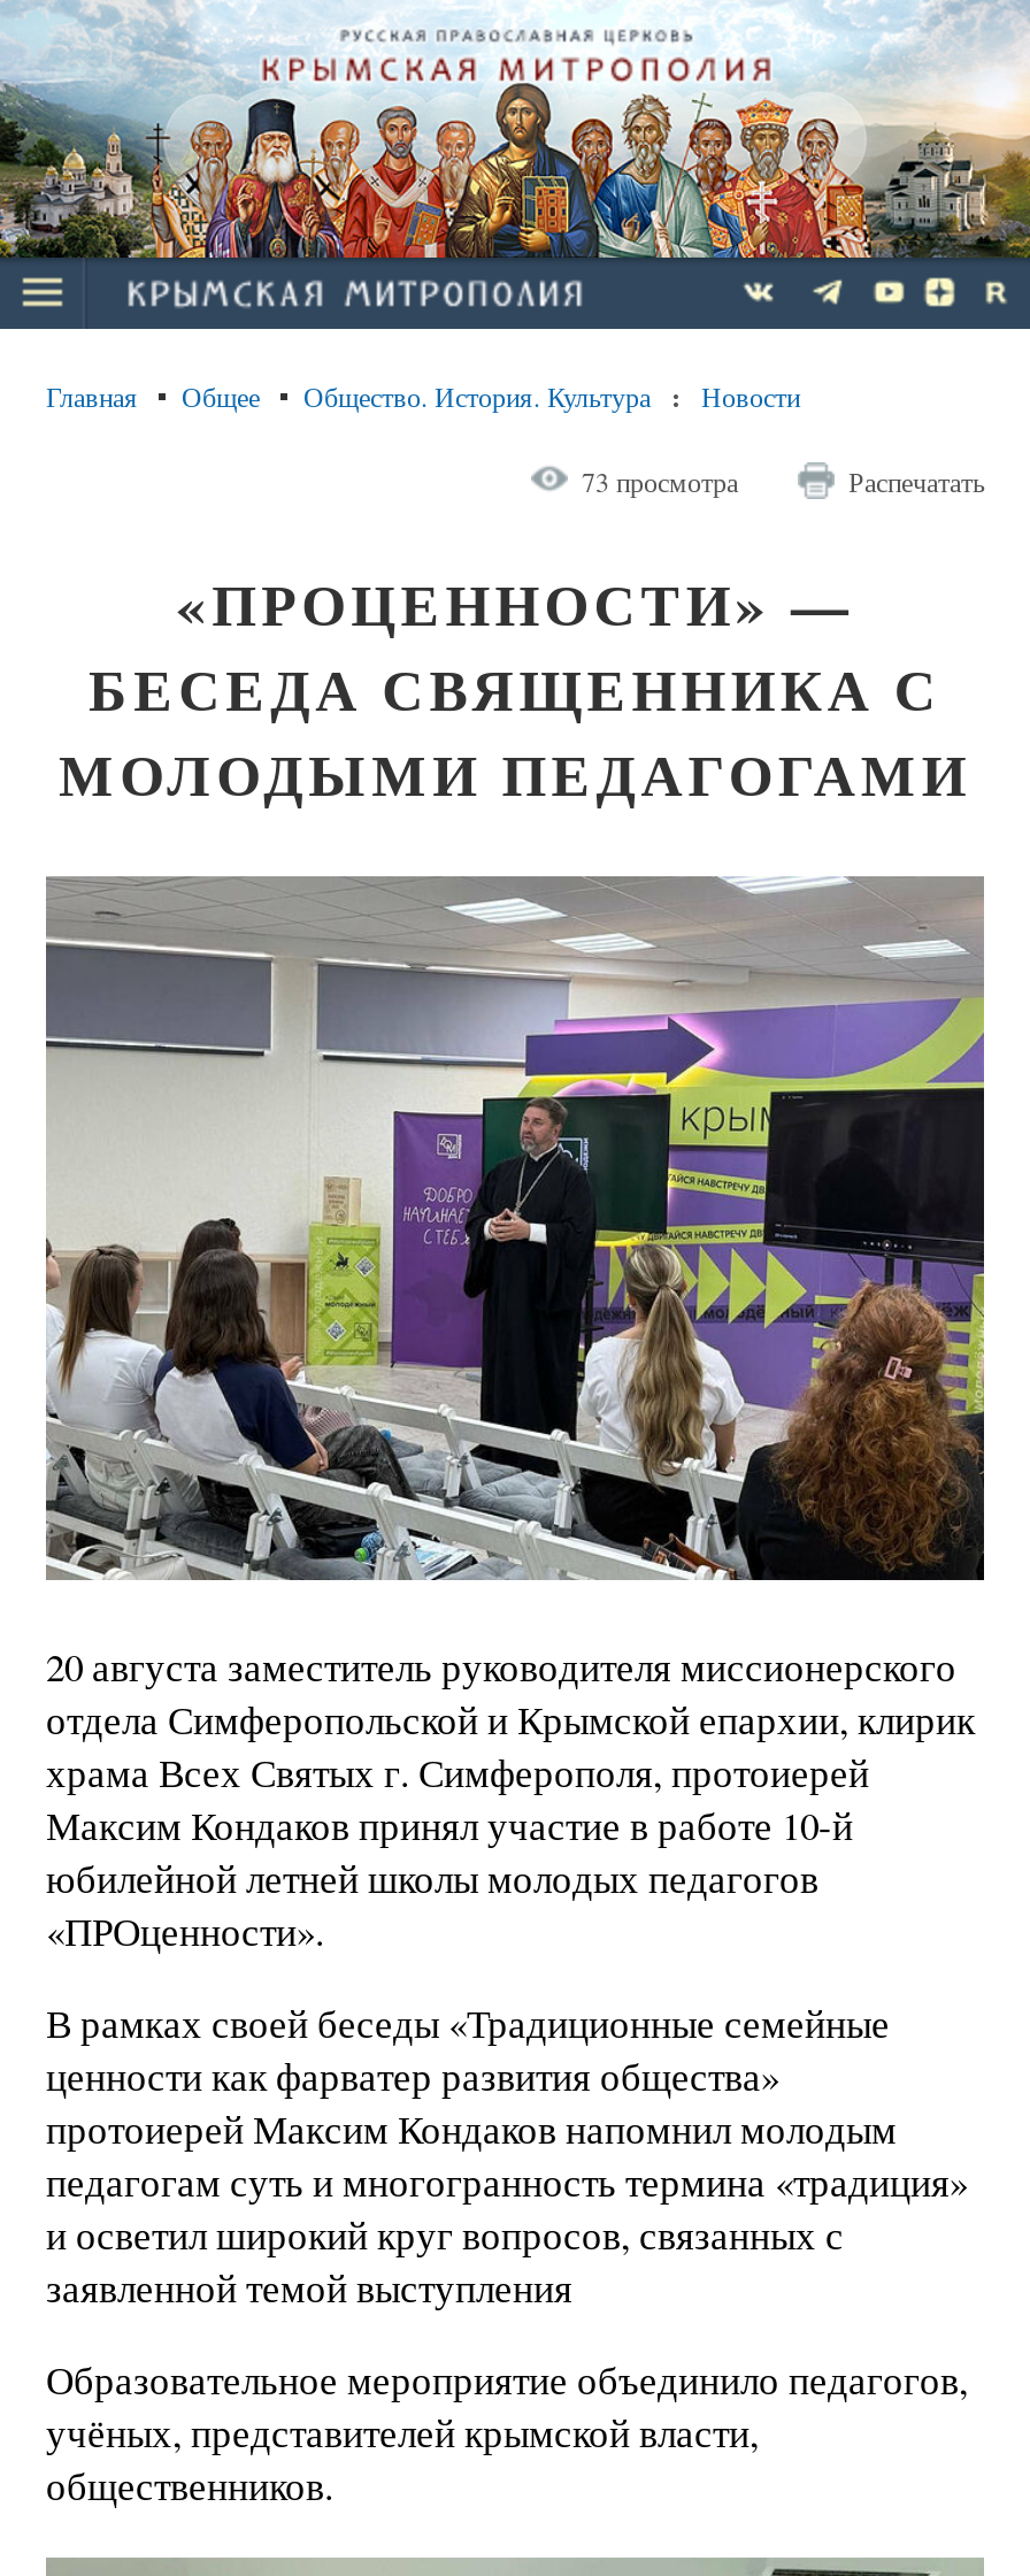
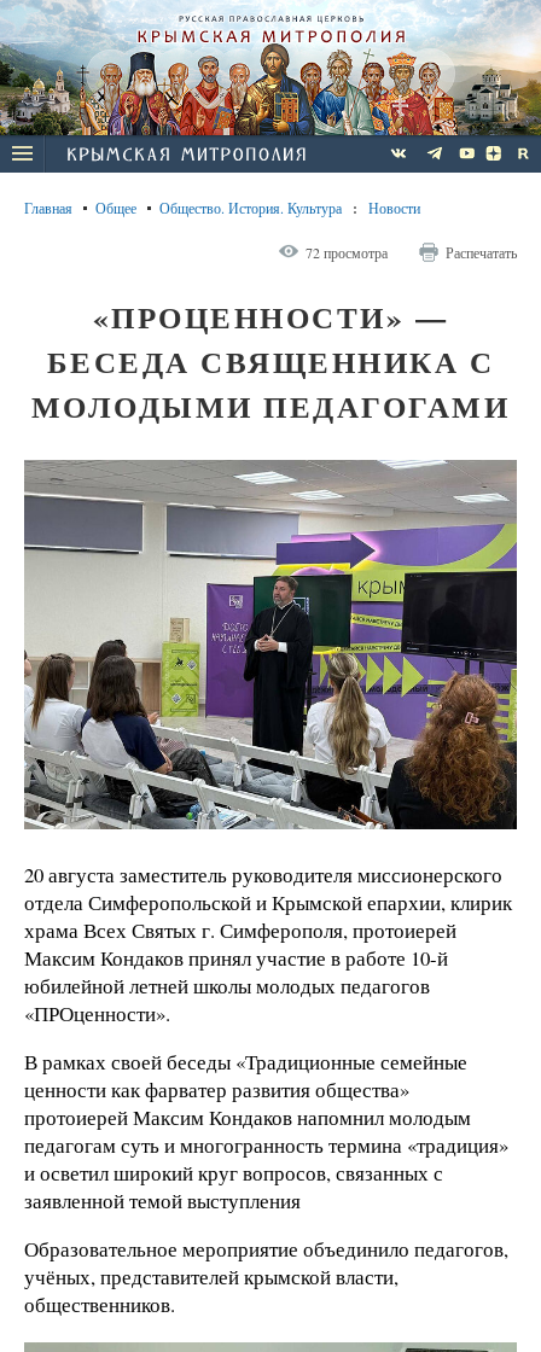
[582,462,738,499] 73 просмотра -> [306,243,388,262] 72 просмотра

